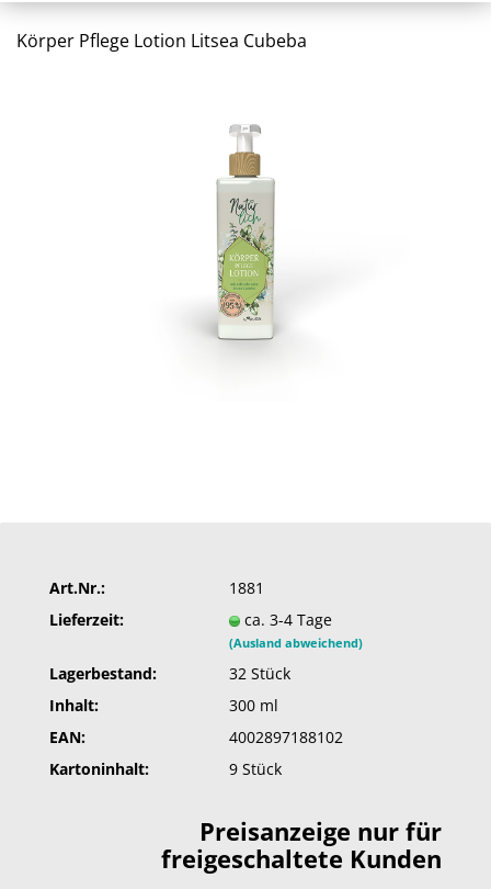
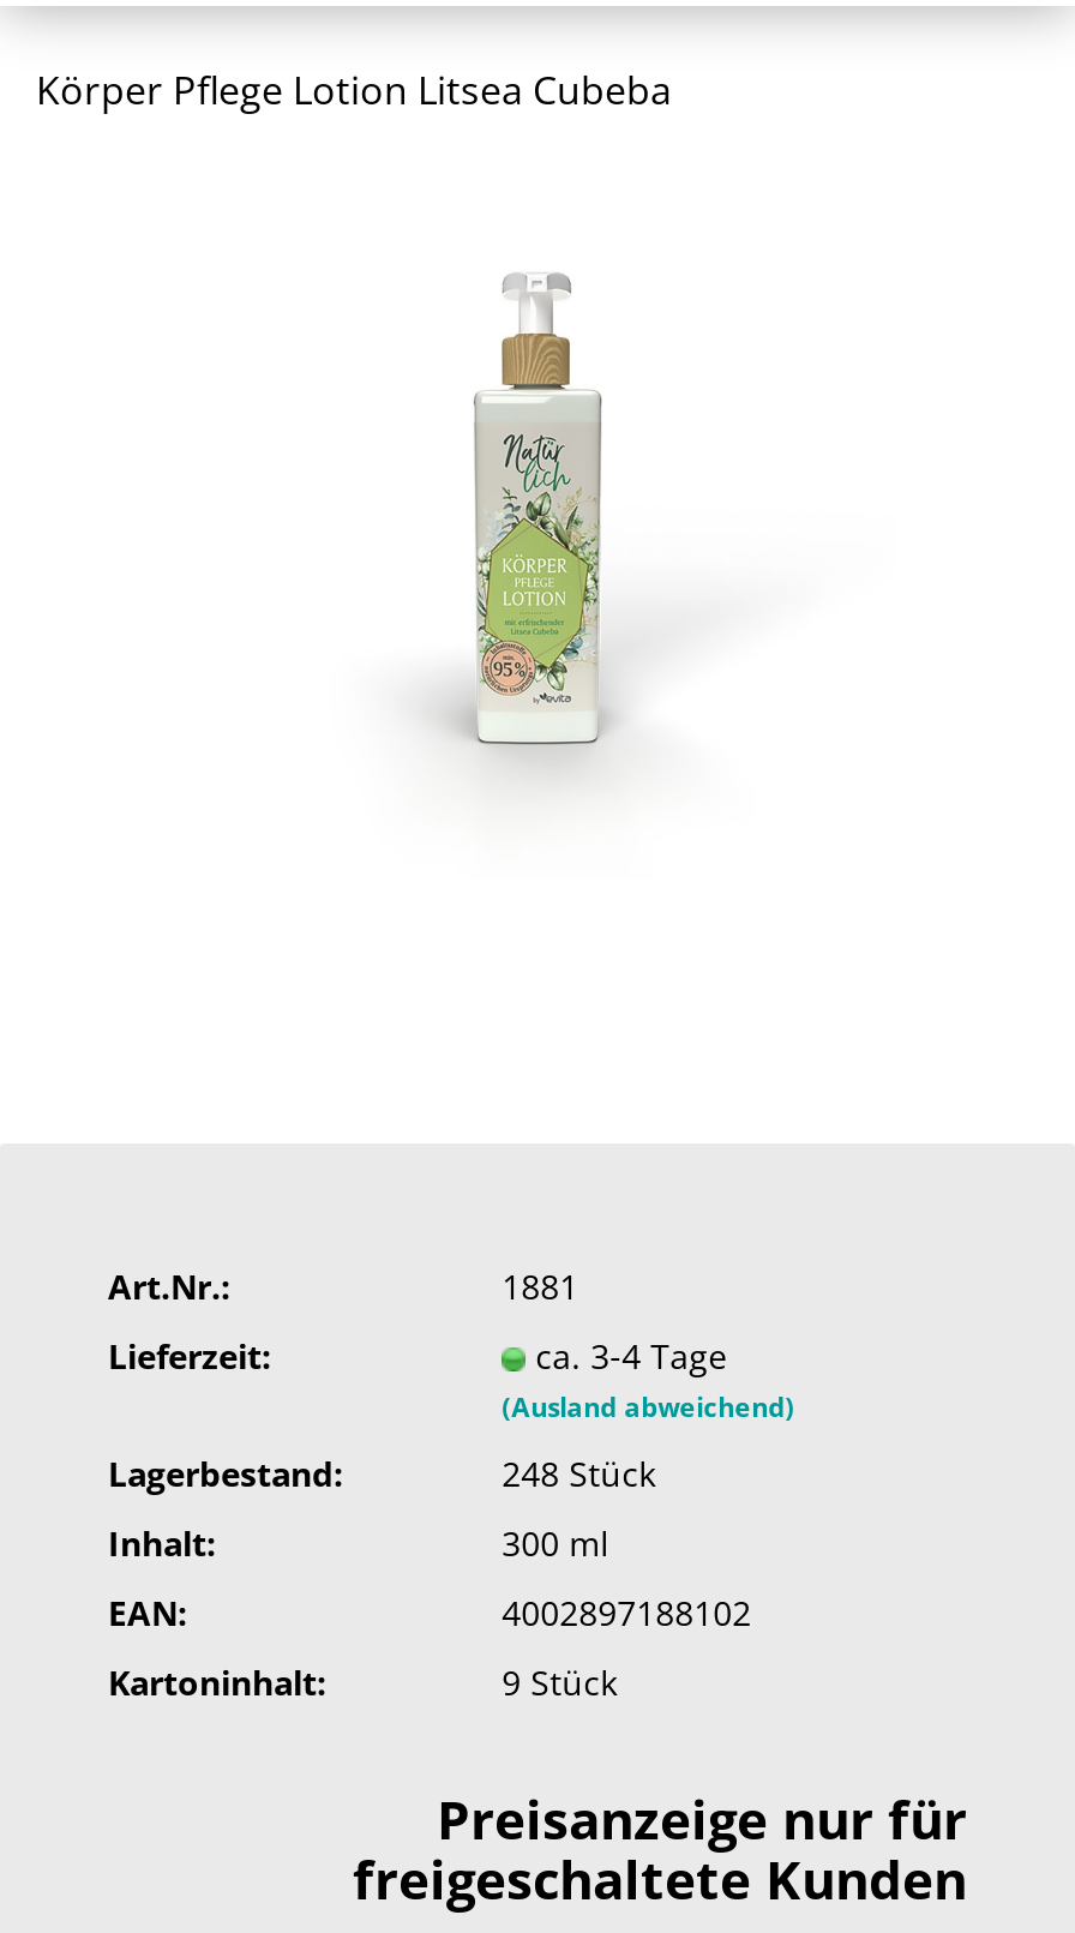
[229,662,291,683] 32 Stück -> [502,1449,656,1495] 248 Stück

